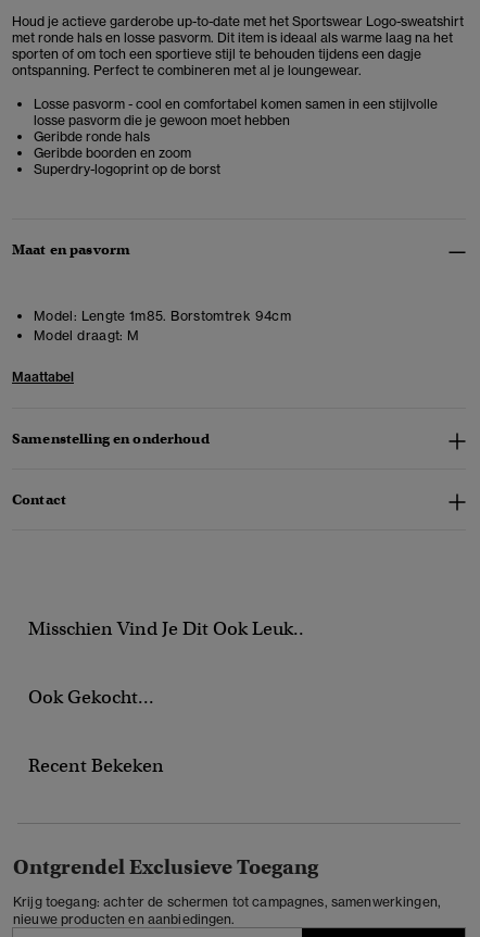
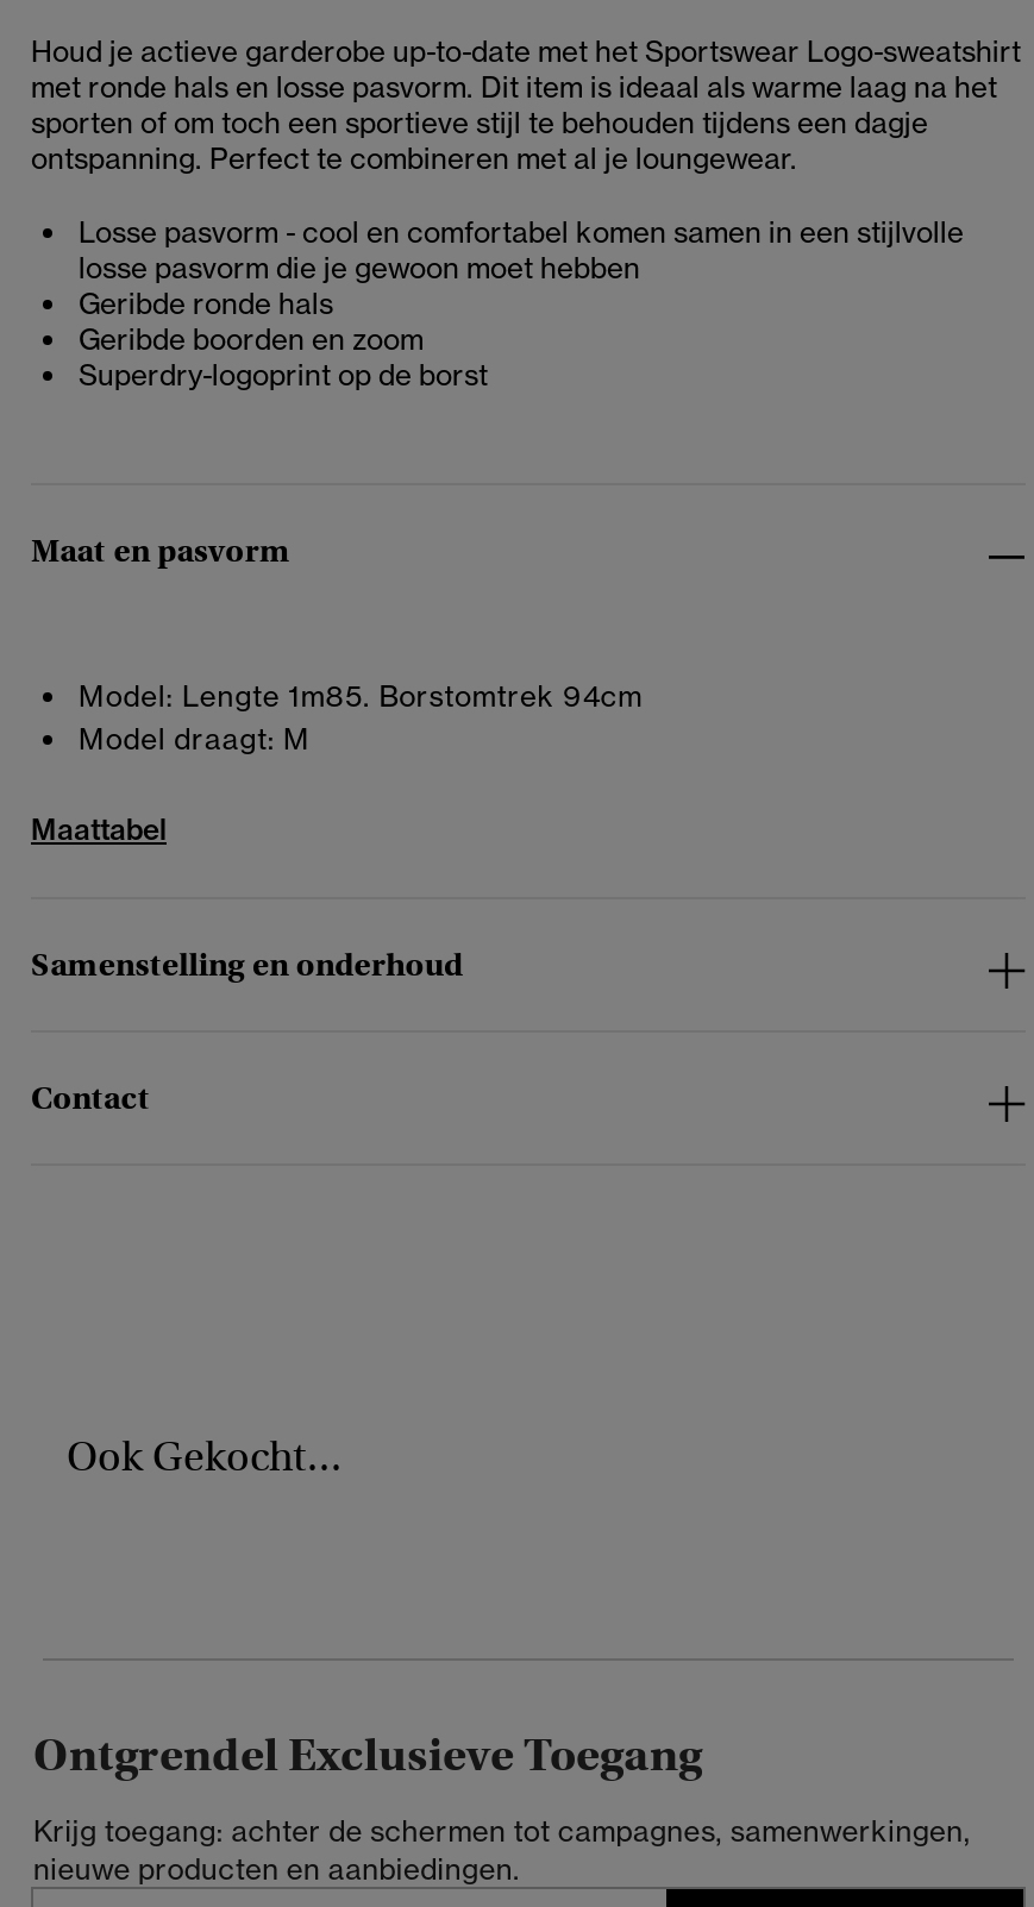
[28,618,304,641] Misschien Vind Je Dit Ook Leuk.. -> none
[28,755,164,778] Recent Bekeken -> none

